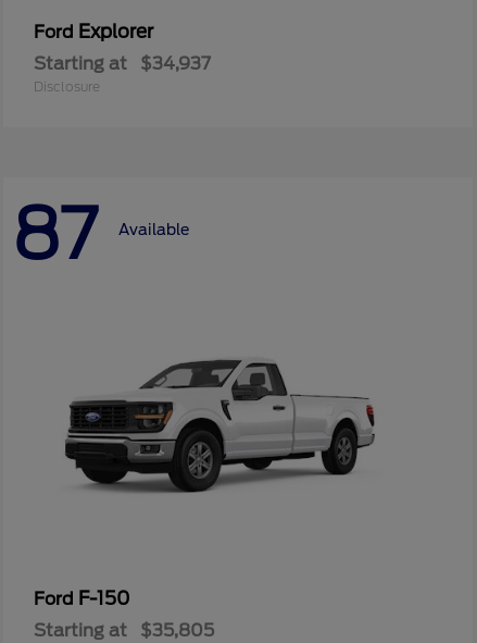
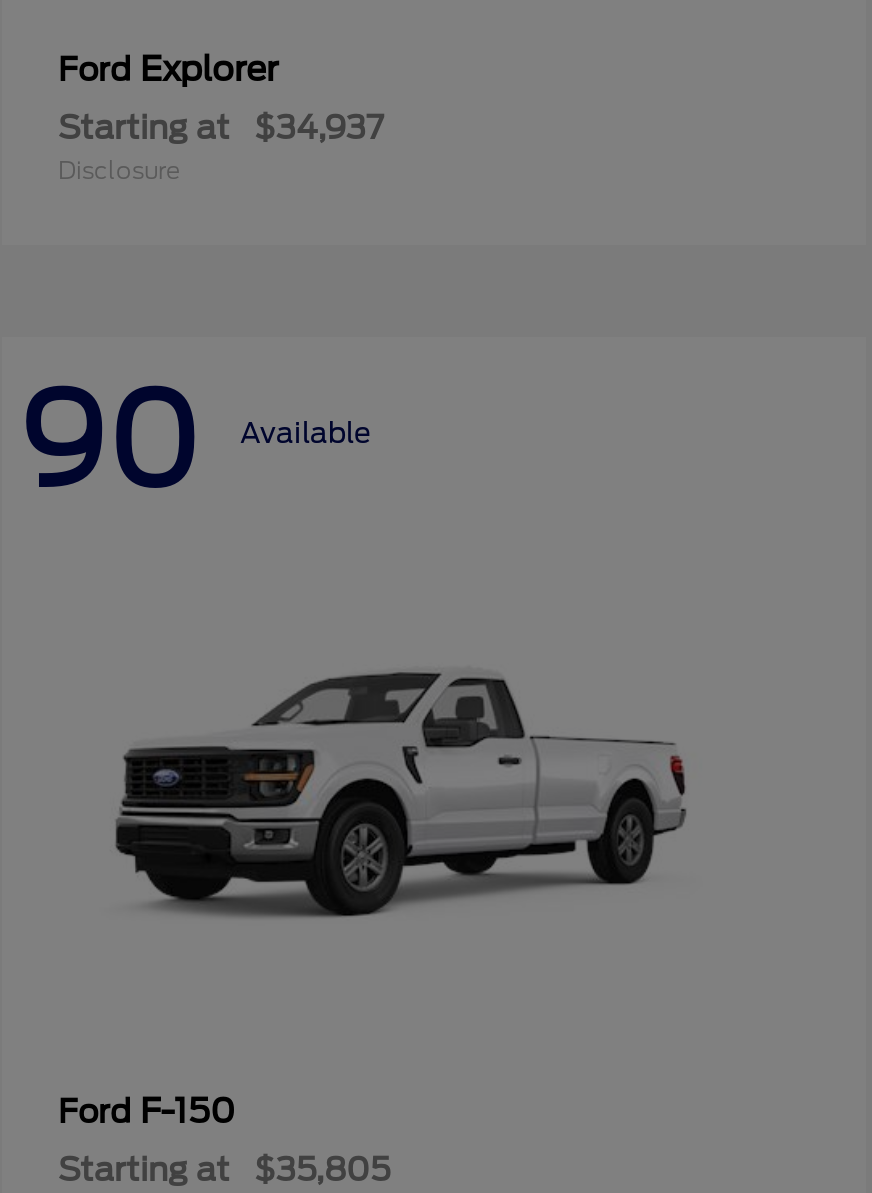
[12,193,189,276] 87 Available -> [18,366,370,518] 90 Available

